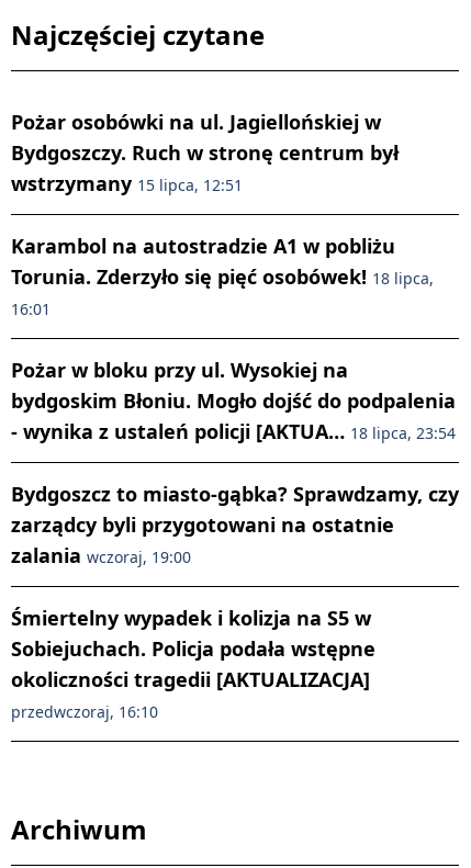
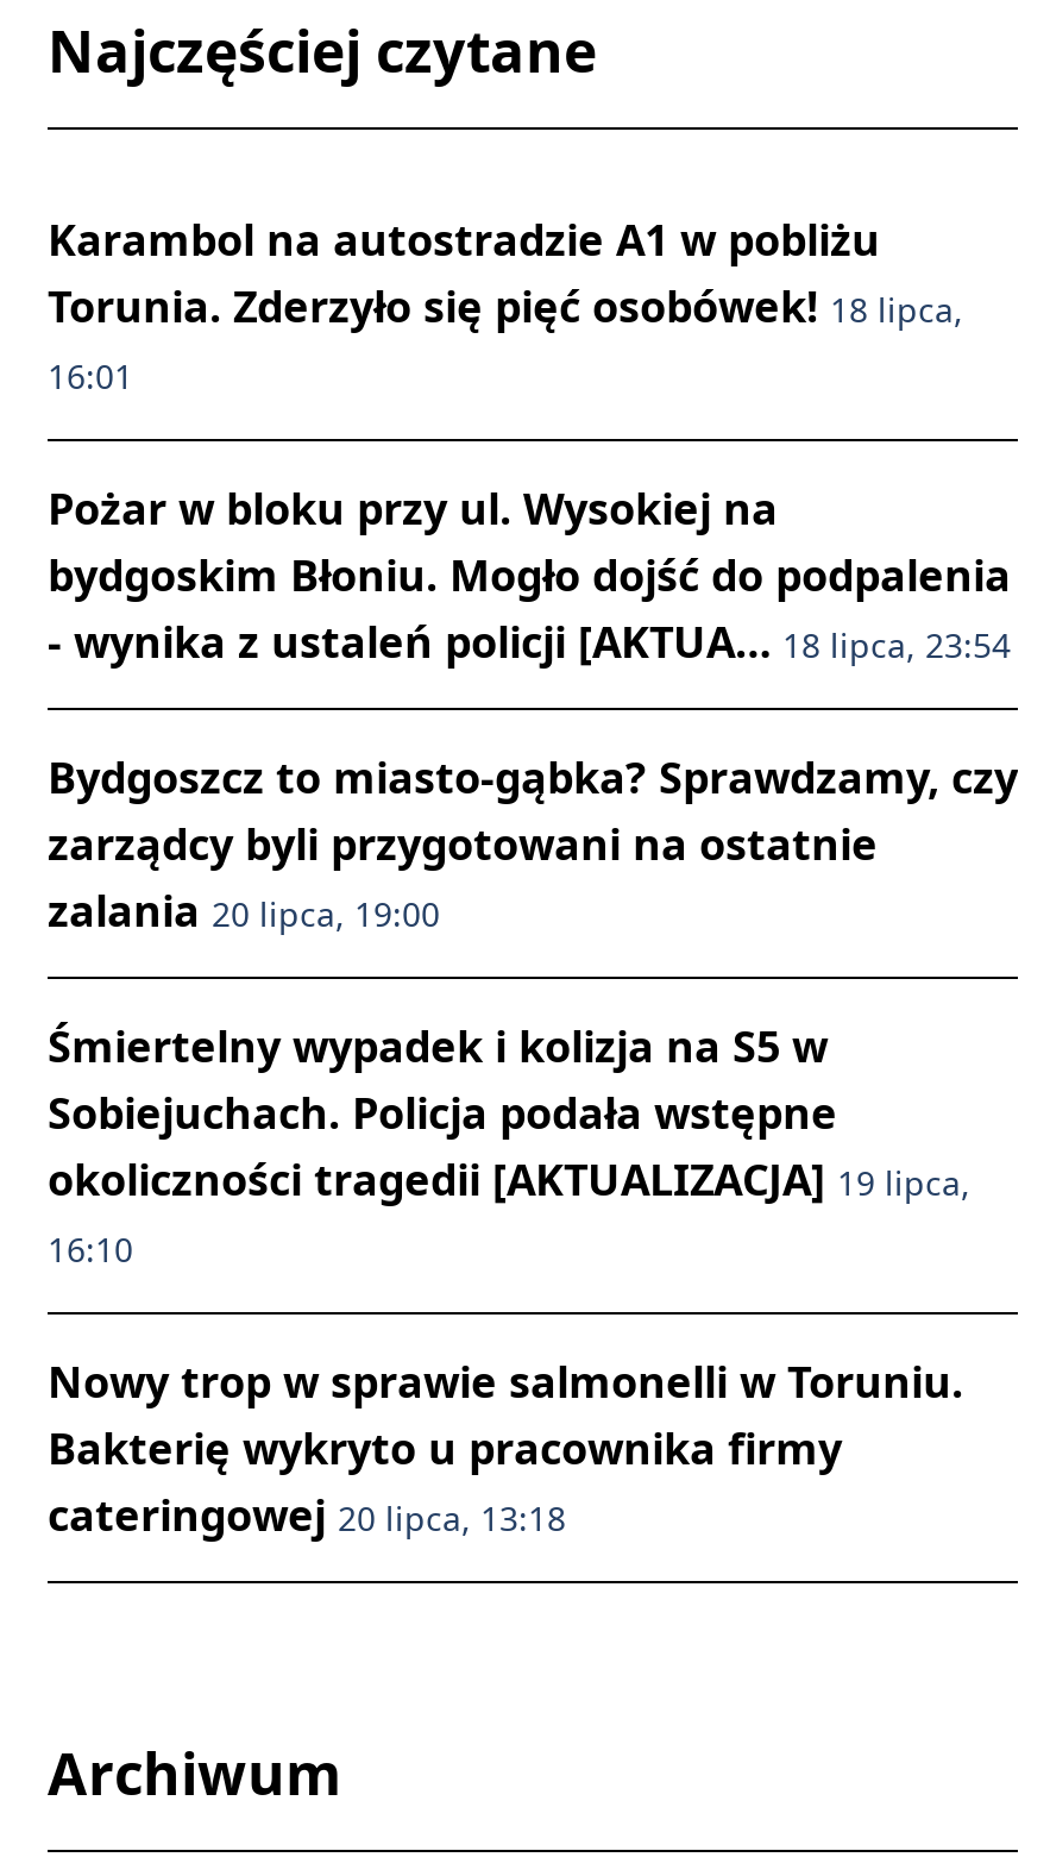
[11,109,399,197] Pożar osobówki na ul. Jagiellońskiej w | Bydgoszczy. Ruch w stronę centrum był | wstrzymany 15 lipca, 12:51 -> none
moved [11,233,459,538] -> [48,211,1018,873]: Karambol na autostradzie A1 w pobliżu | Torunia. Zderzyło się pięć osobówek! 18 lipca, | 16:01 | Pożar w bloku przy ul. Wysokiej na | bydgoskim Błoniu. Mogło dojść do podpalenia | - wynika z ustaleń policji [AKTUA… 18 lipca, 23:54 | Bydgoszcz to miasto-gąbka? Sprawdzamy, czy | zarządcy byli przygotowani na ostatnie
[11,542,191,569] zalania wczoraj, 19:00 -> [48,882,440,939] zalania 20 lipca, 19:00
moved [11,605,375,662] -> [48,1018,837,1142]: Śmiertelny wypadek i kolizja na S5 w | Sobiejuchach. Policja podała wstępne
[11,666,370,722] okoliczności tragedii [AKTUALIZACJA] | przedwczoraj, 16:10 -> [48,1151,970,1544] okoliczności tragedii [AKTUALIZACJA] 19 lipca, | 16:10 | Nowy trop w sprawie salmonelli w Toruniu. | Bakterię wykryto u pracownika firmy | cateringowej 20 lipca, 13:18

